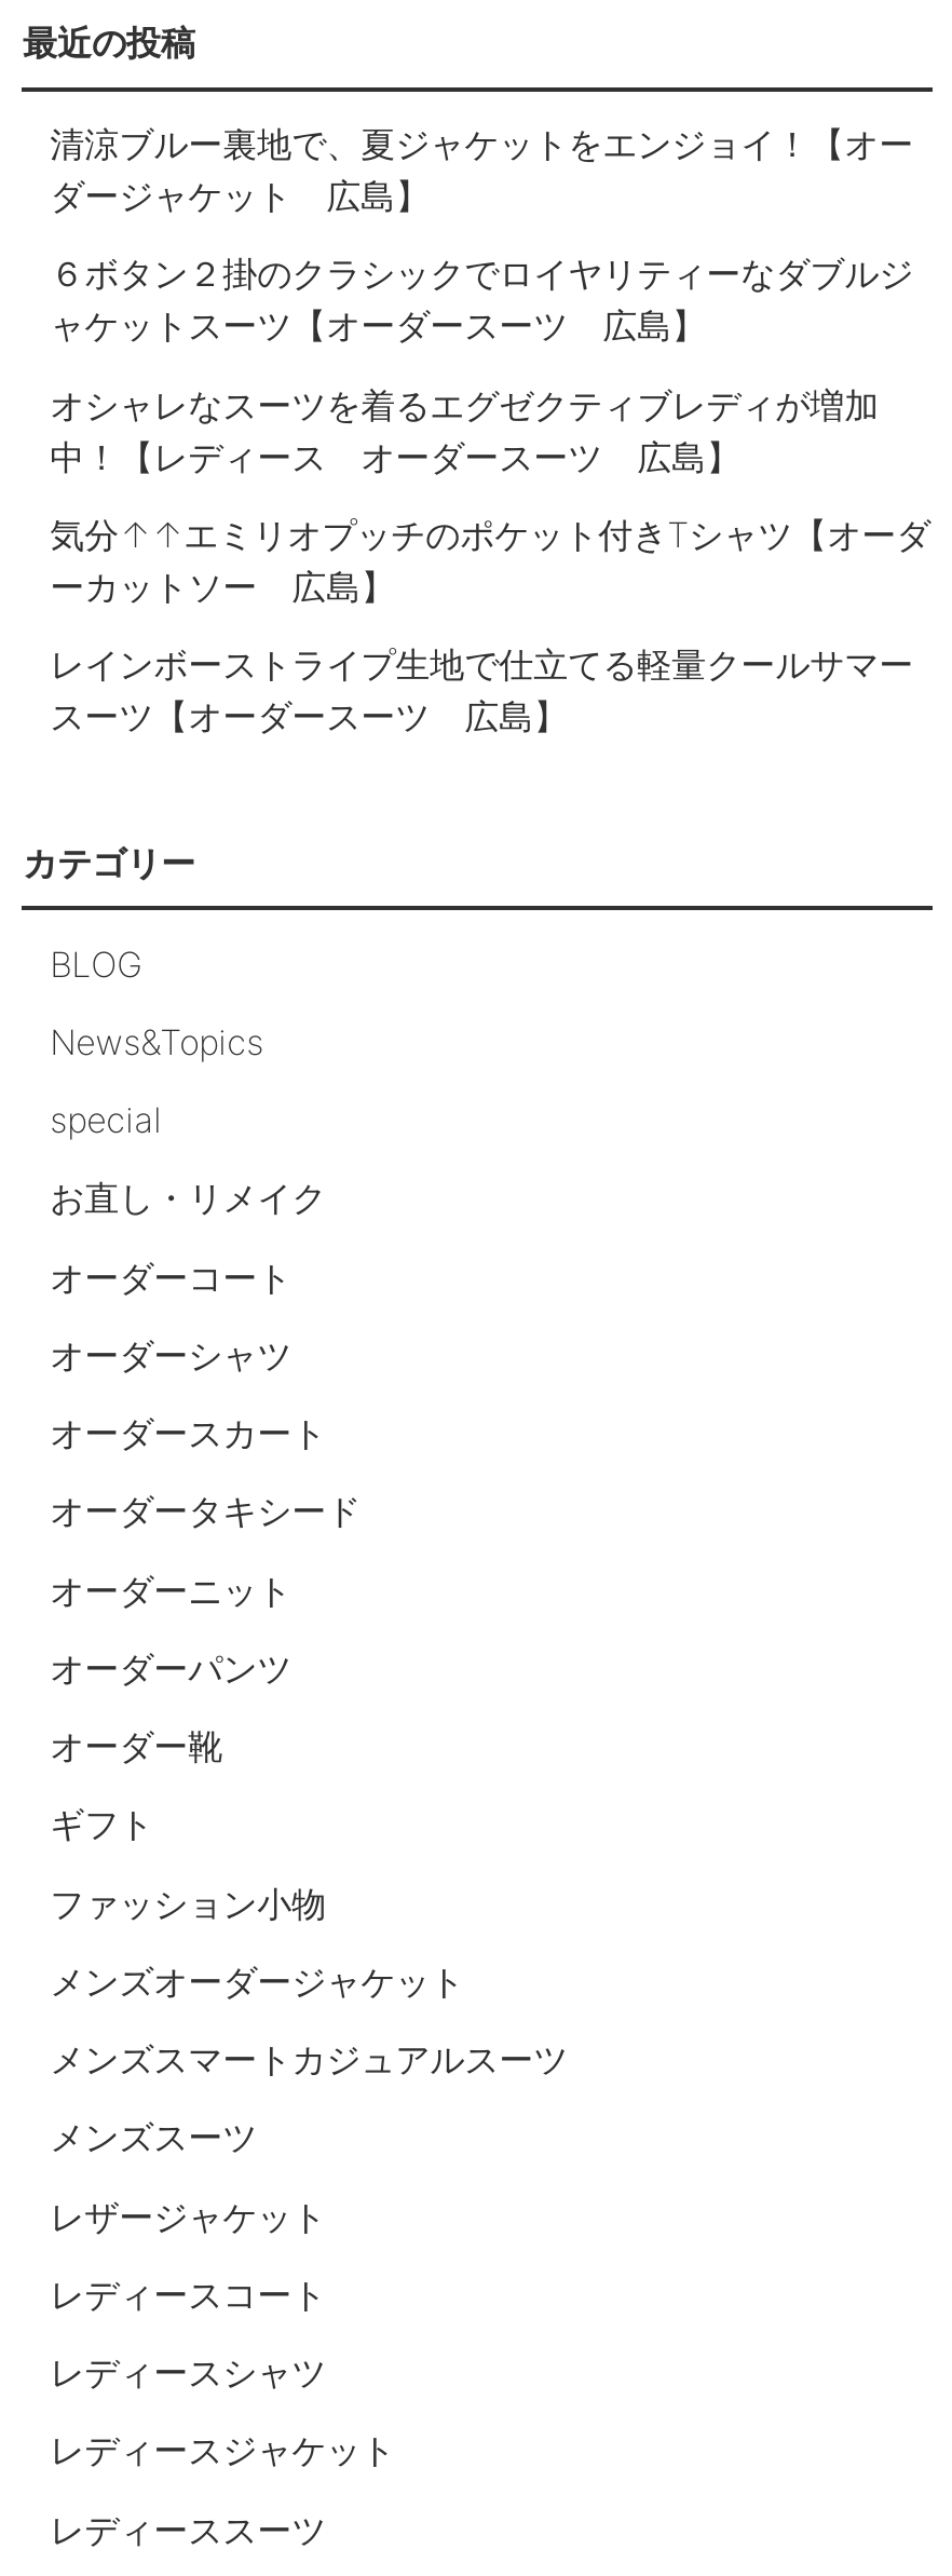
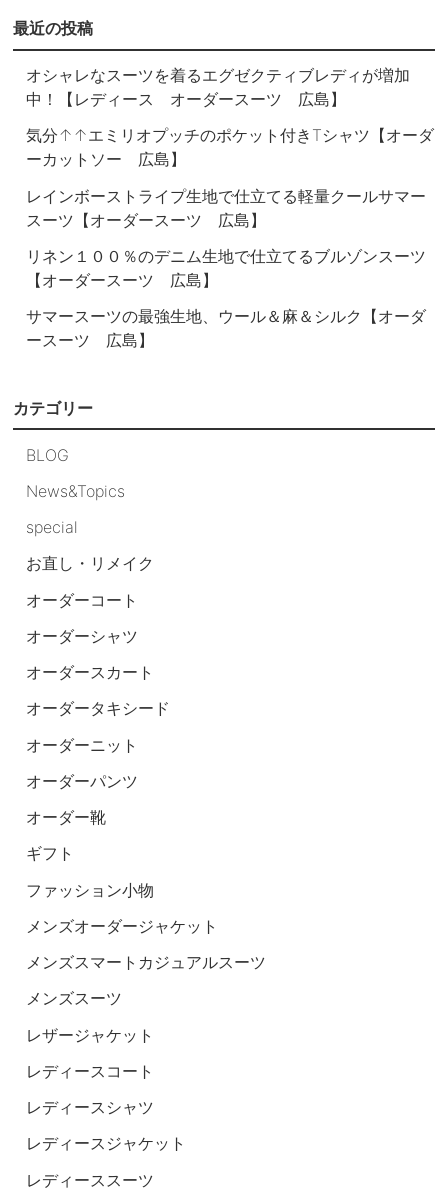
[50,122,913,347] 清涼ブルー裏地で、夏ジャケットをエンジョイ！【オー | ダージャケット 広島】 | ６ボタン２掛のクラシックでロイヤリティーなダブルジ | ャケットスーツ【オーダースーツ 広島】 -> none
moved [50,383,913,738] -> [26,65,426,230]: オシャレなスーツを着るエグゼクティブレディが増加 | 中！【レディース オーダースーツ 広島】 | ーカットソー 広島】 | レインボーストライプ生地で仕立てる軽量クールサマー | スーツ【オーダースーツ 広島】
none -> [26,246,426,350] リネン１００％のデニム生地で仕立てるブルゾンスーツ | 【オーダースーツ 広島】 | サマースーツの最強生地、ウール＆麻＆シルク【オーダ | ースーツ 広島】

